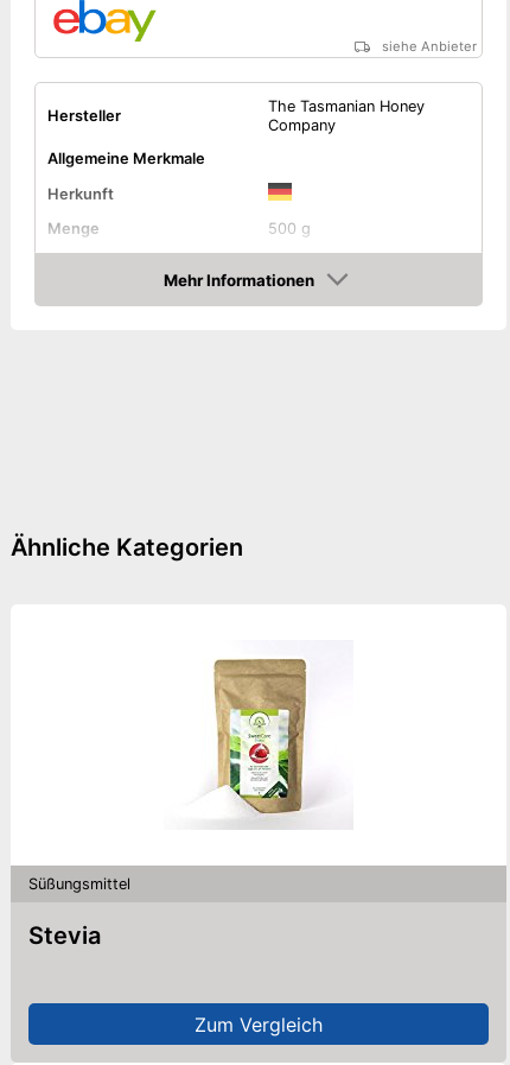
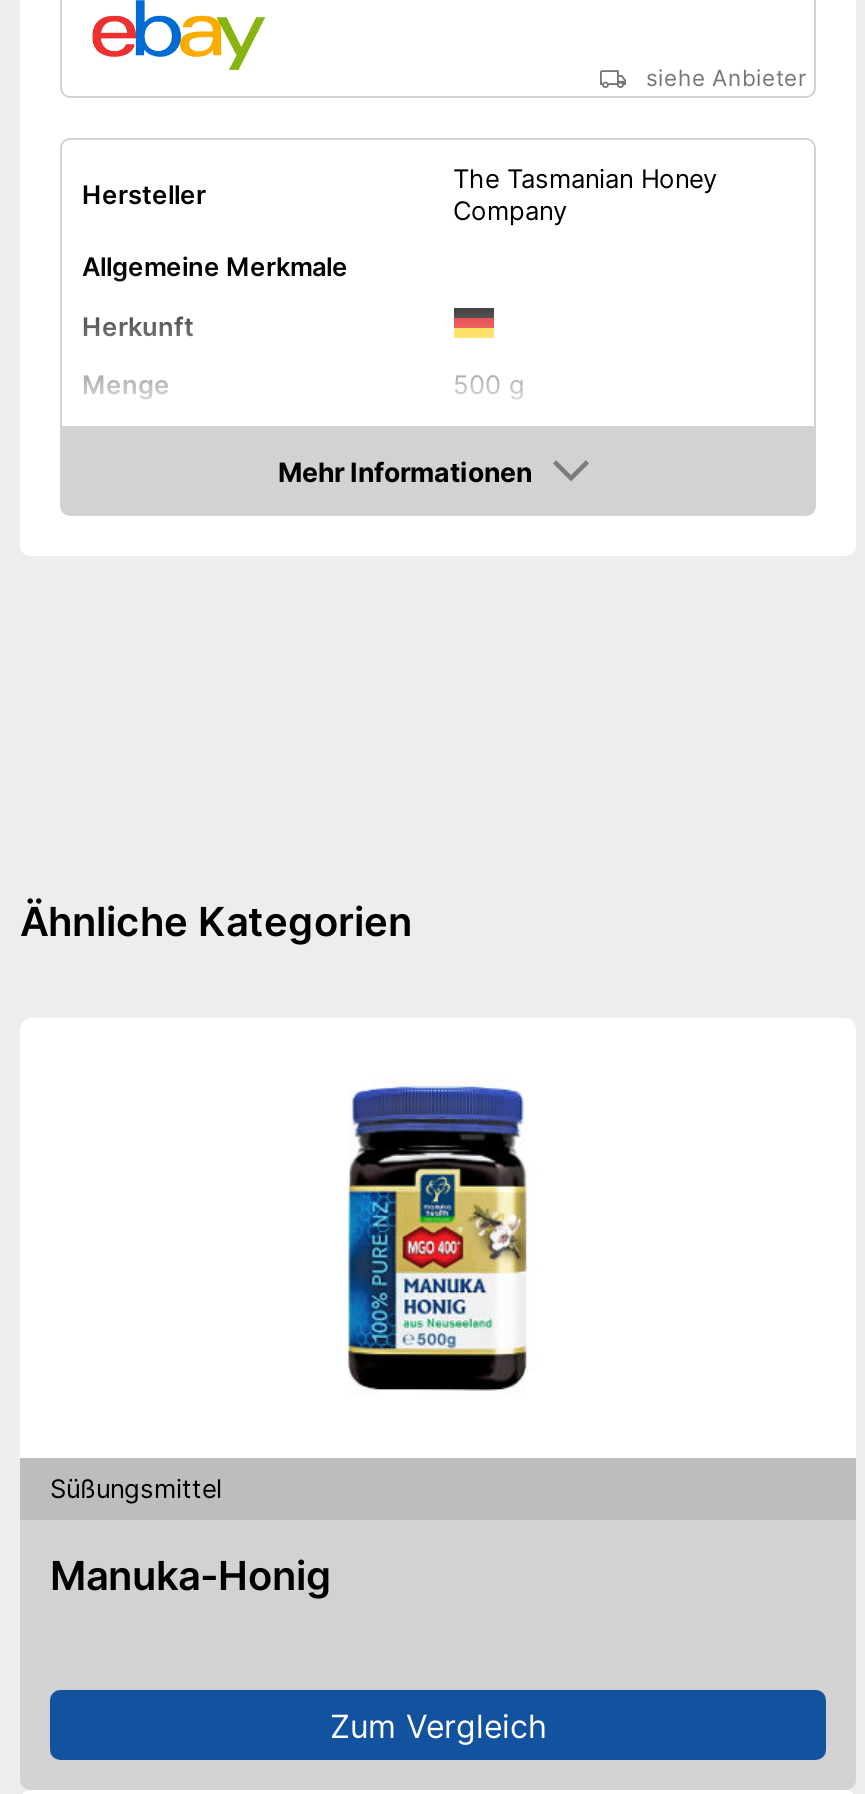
[205,645,323,825] [image] -> [346,1084,544,1392] [image]
[44,921,101,950] Stevia -> [86,1552,332,1600] Manuka-Honig

